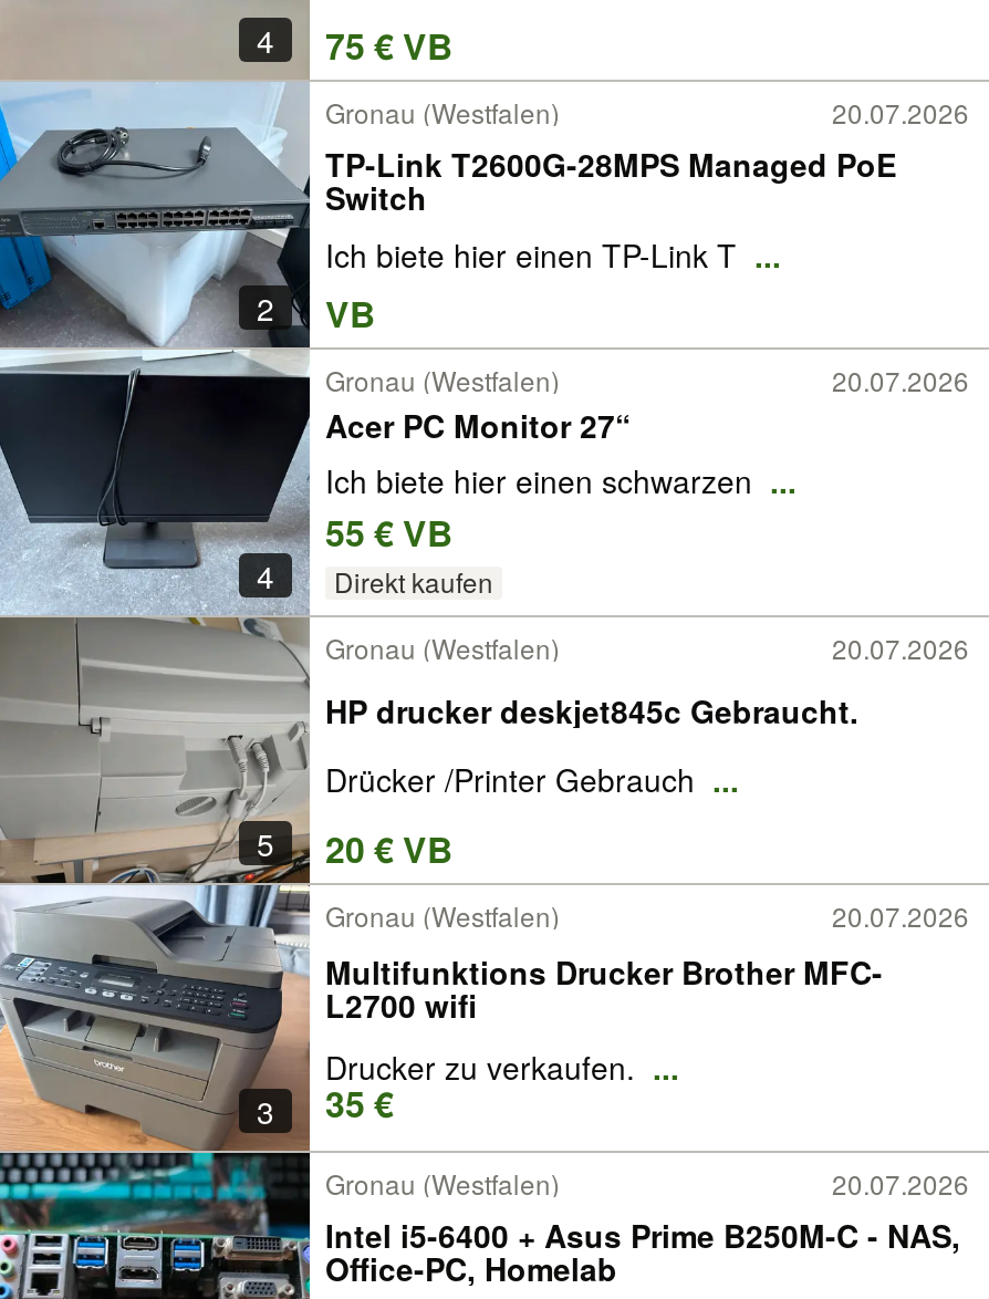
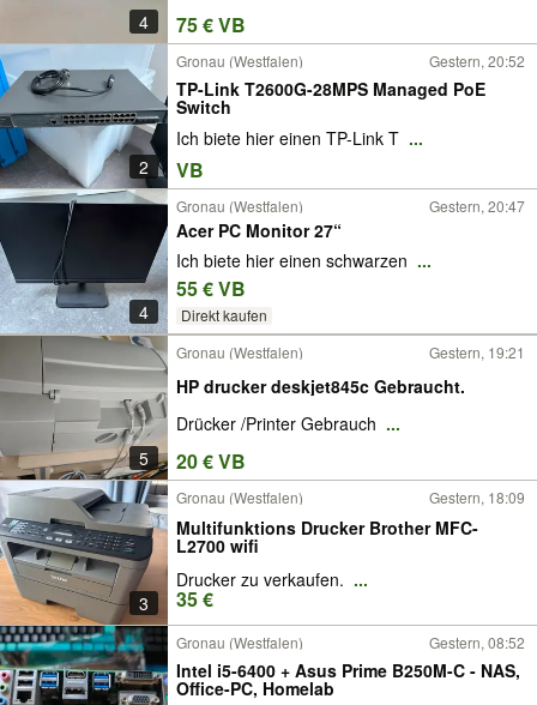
[832,93,969,131] 20.07.2026 -> [429,50,525,71] Gestern, 20:52
[832,361,969,398] 20.07.2026 -> [429,195,525,216] Gestern, 20:47
[832,628,969,666] 20.07.2026 -> [429,342,525,362] Gestern, 19:21
[832,896,969,934] 20.07.2026 -> [429,487,525,507] Gestern, 18:09
[832,1164,969,1202] 20.07.2026 -> [429,632,525,652] Gestern, 08:52

